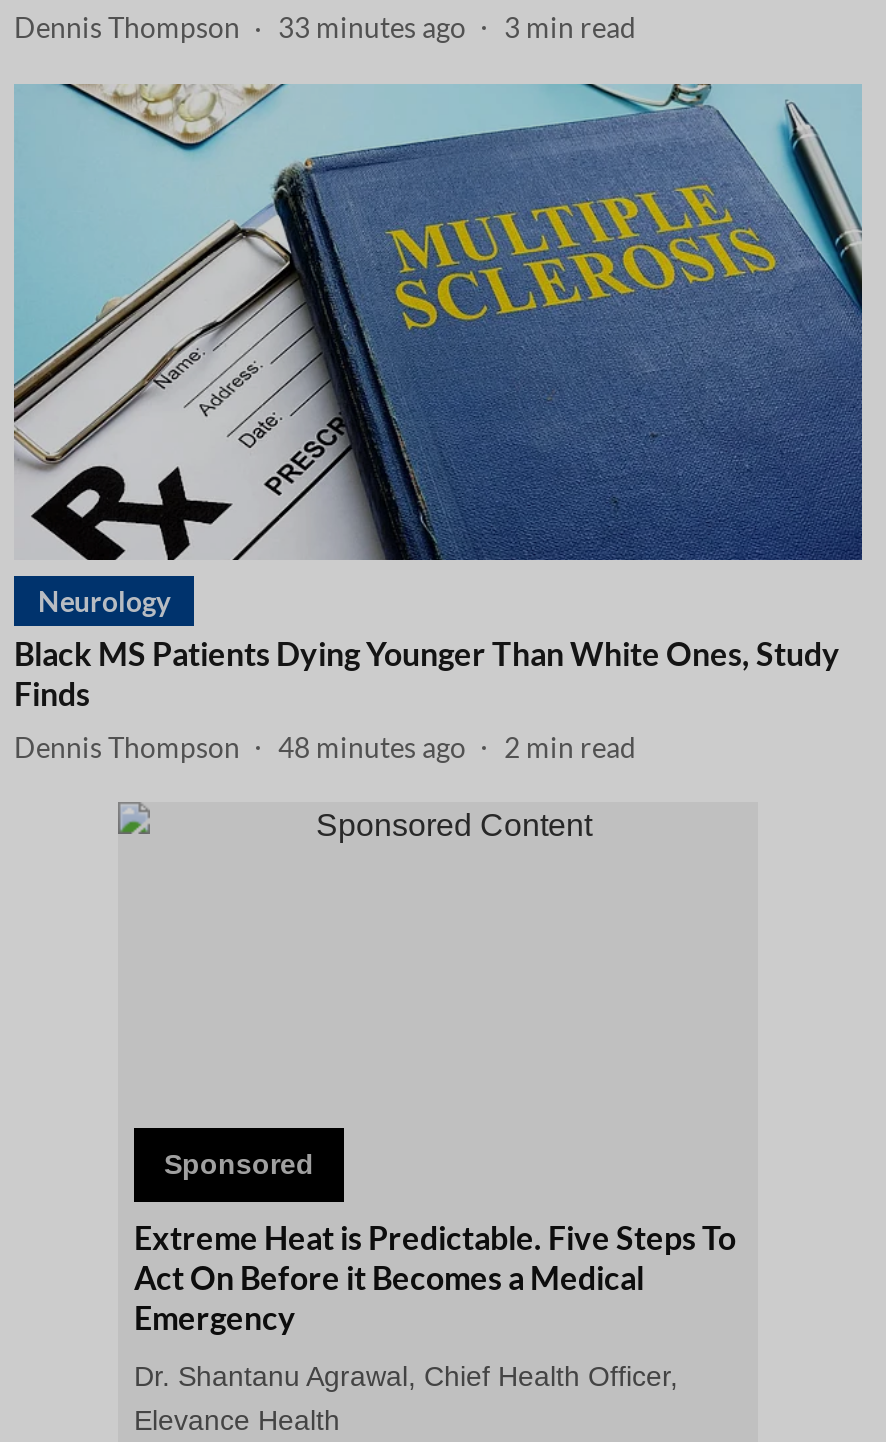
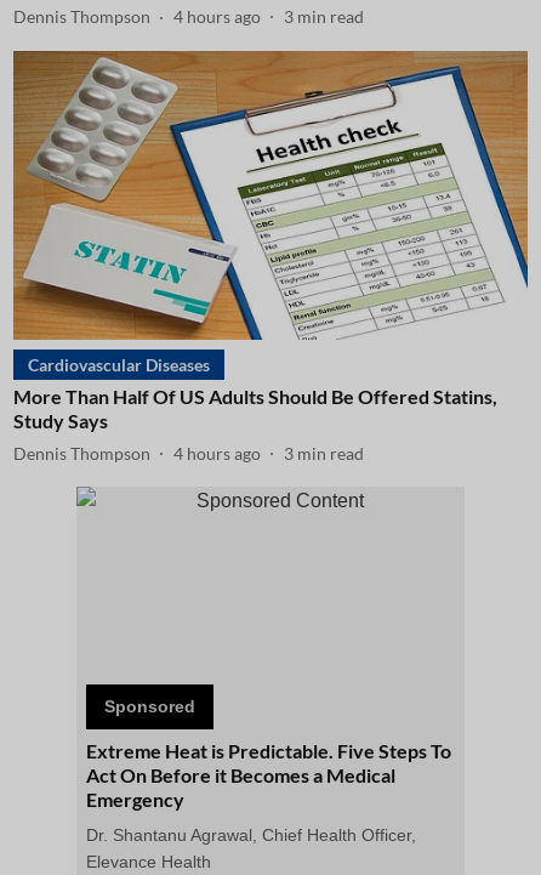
[14,10,636,44] Dennis Thompson 33 minutes ago 3 min read -> [13,6,364,27] Dennis Thompson 4 hours ago 3 min read
[12,82,864,712] [image] | Neurology | Black MS Patients Dying Younger Than White Ones, Study | Finds -> [12,50,529,432] [image] | Cardiovascular Diseases | More Than Half Of US Adults Should Be Offered Statins, | Study Says
[278,729,466,763] 48 minutes ago -> [173,442,261,463] 4 hours ago
[504,729,636,763] 2 min read -> [284,442,364,463] 3 min read

